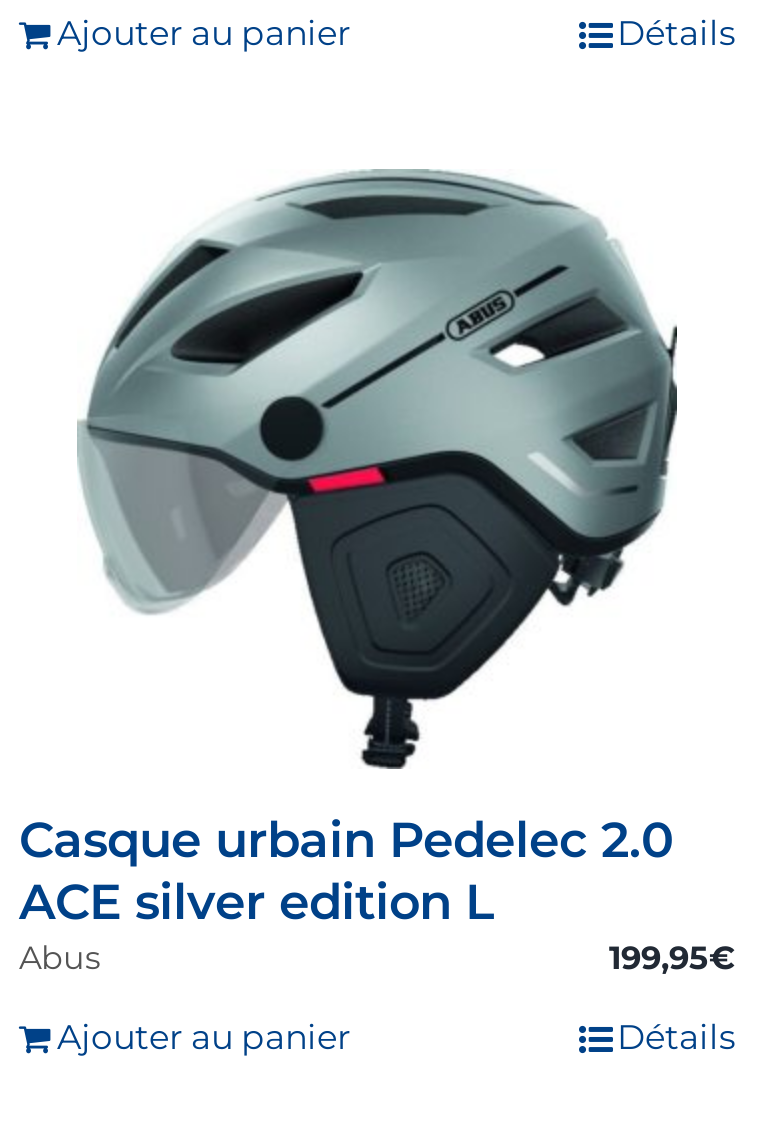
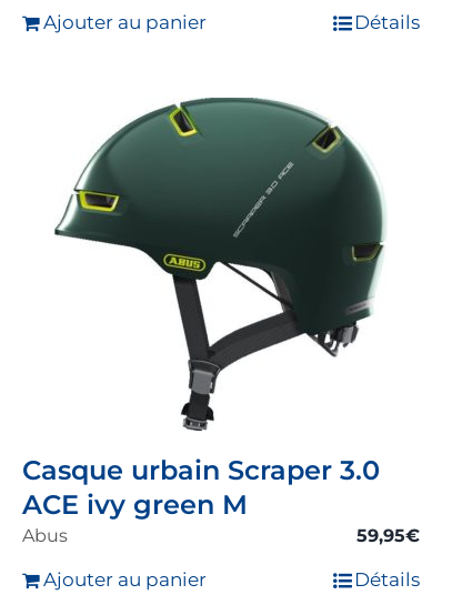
[19,171,679,868] [image] | Casque urbain Pedelec 2.0 -> [22,98,388,486] [image] | Casque urbain Scraper 3.0
[19,870,493,930] ACE silver edition L -> [22,487,248,520] ACE ivy green M
[609,938,735,976] 199,95€ -> [356,525,420,546] 59,95€

